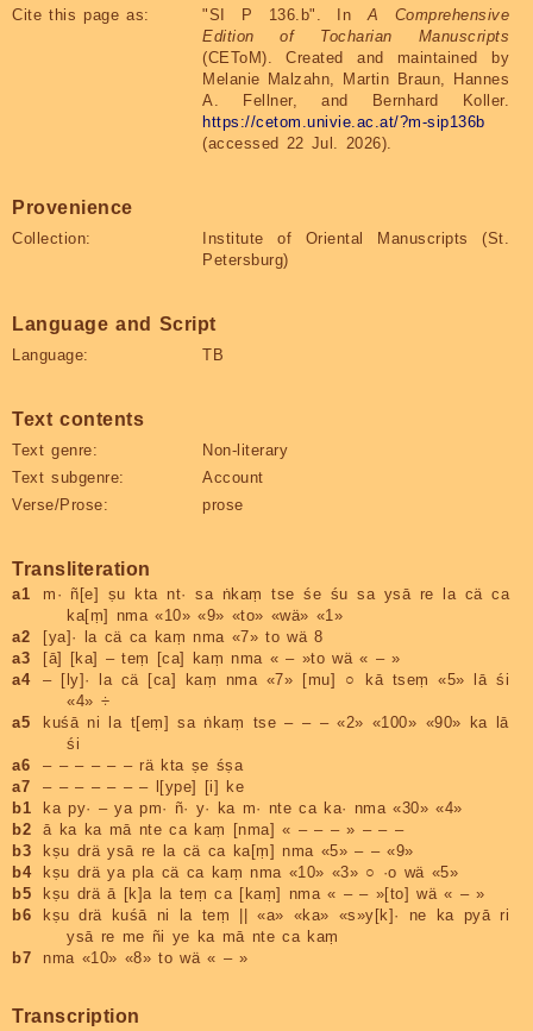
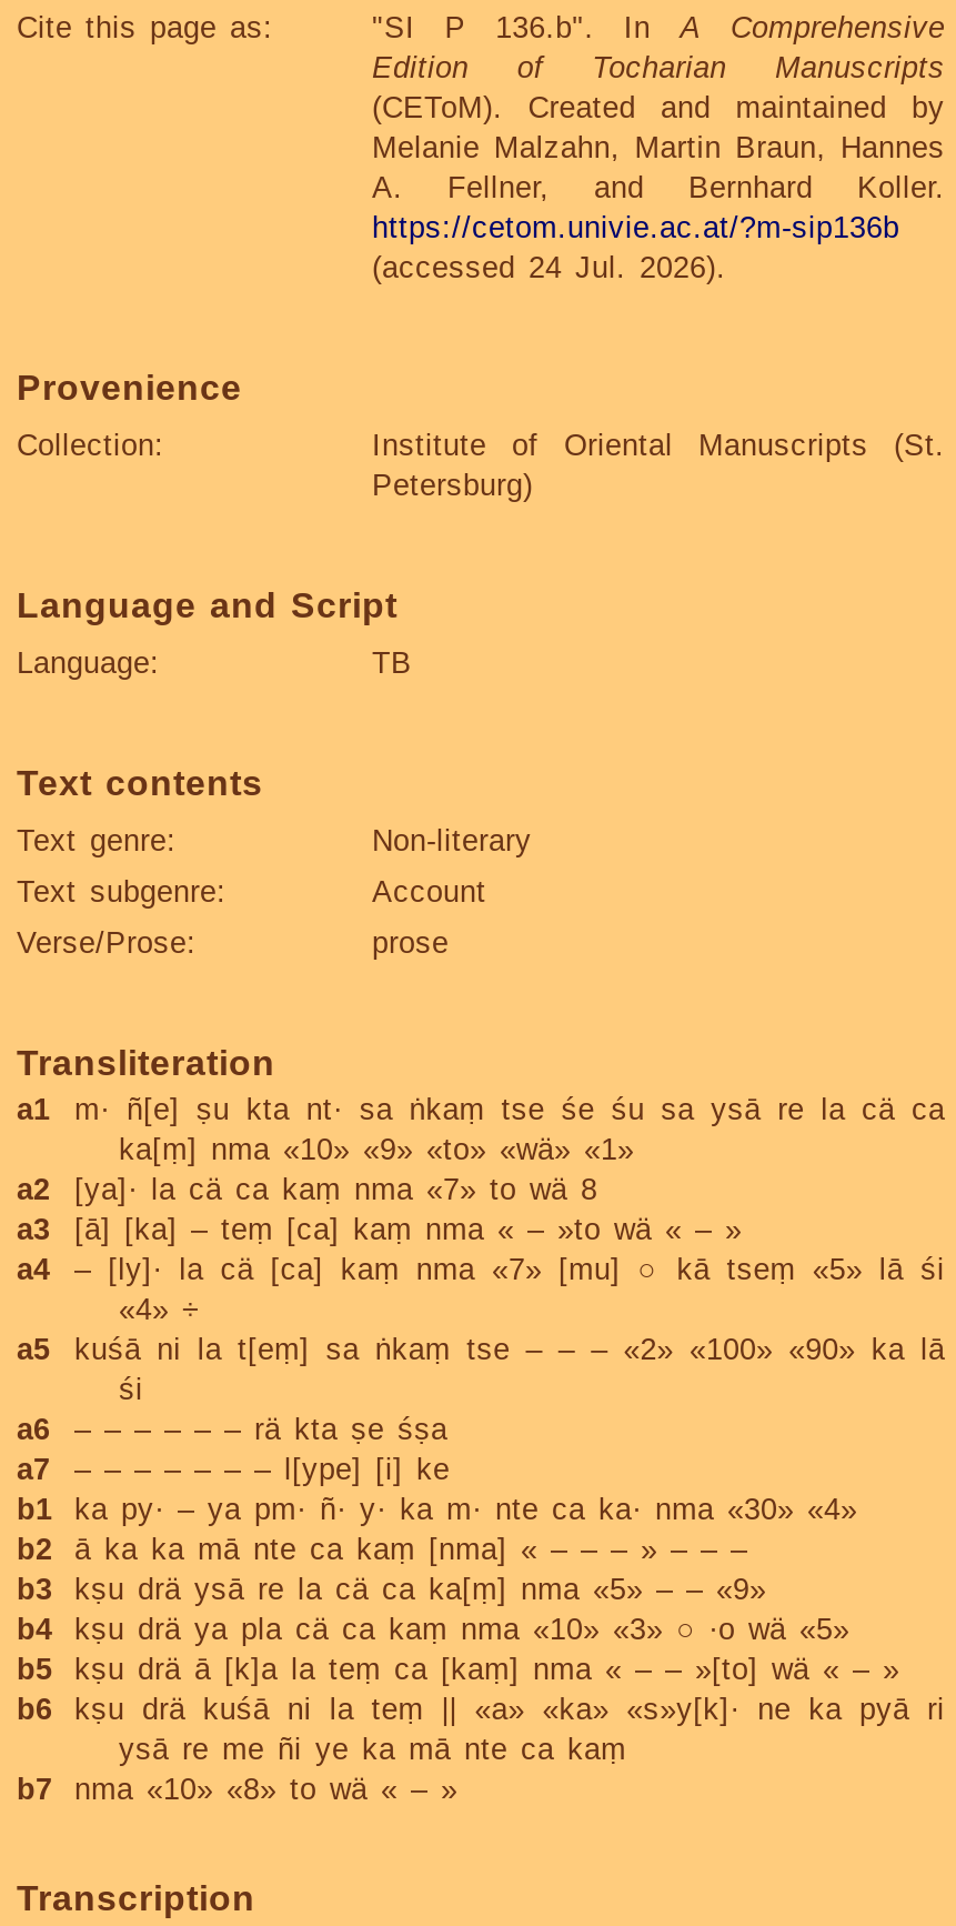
[202,135,392,153] (accessed 22 Jul. 2026). -> [372,252,726,285] (accessed 24 Jul. 2026).

